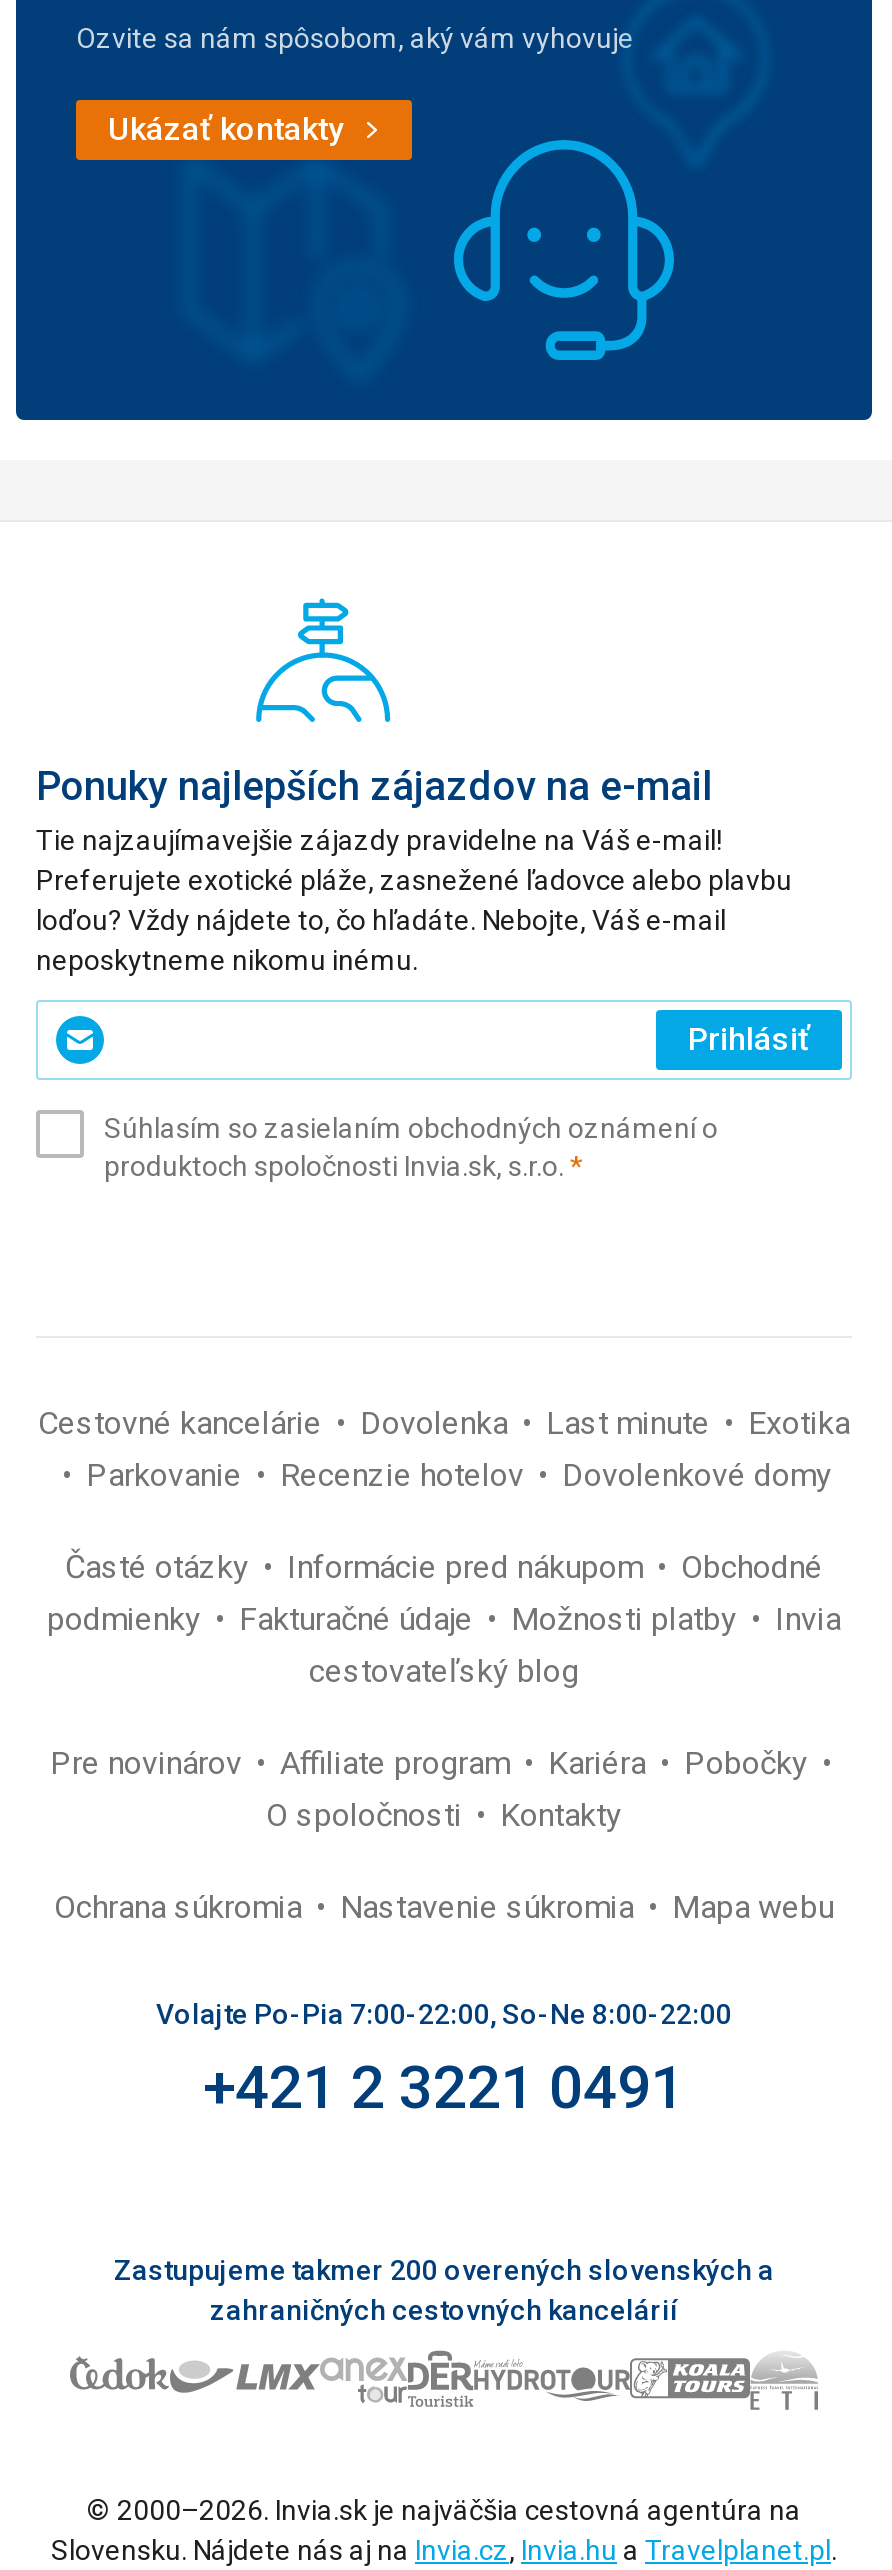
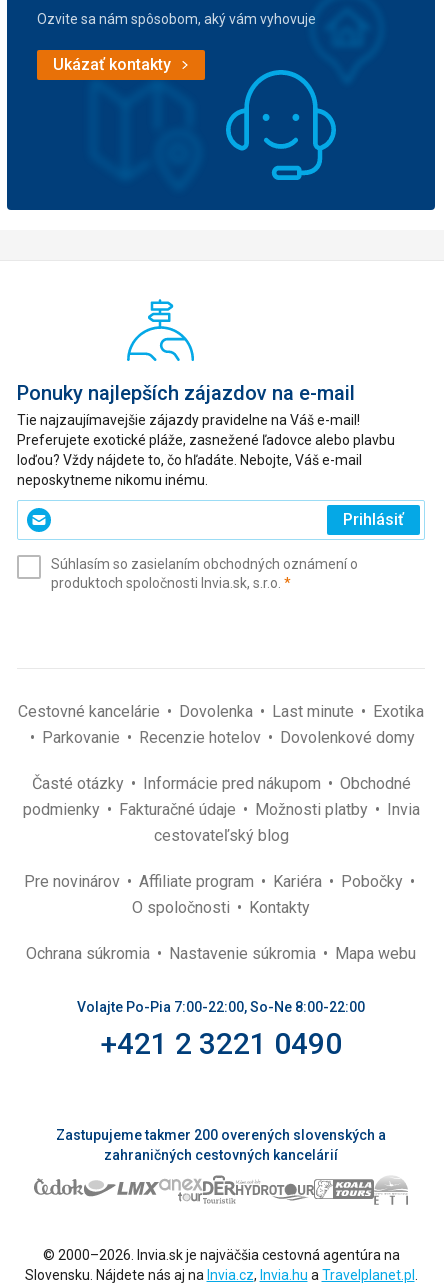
[203,2051,685,2121] +421 2 3221 0491 -> [100,1025,341,1060] +421 2 3221 0490

